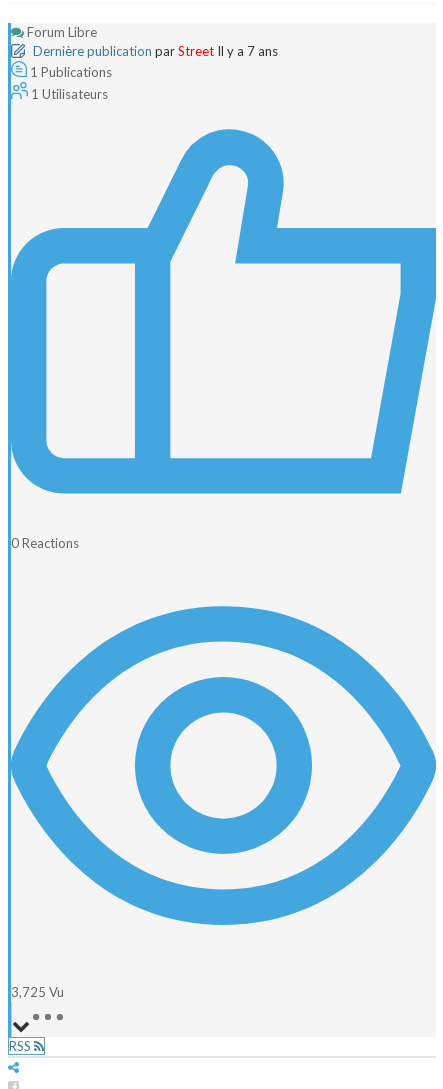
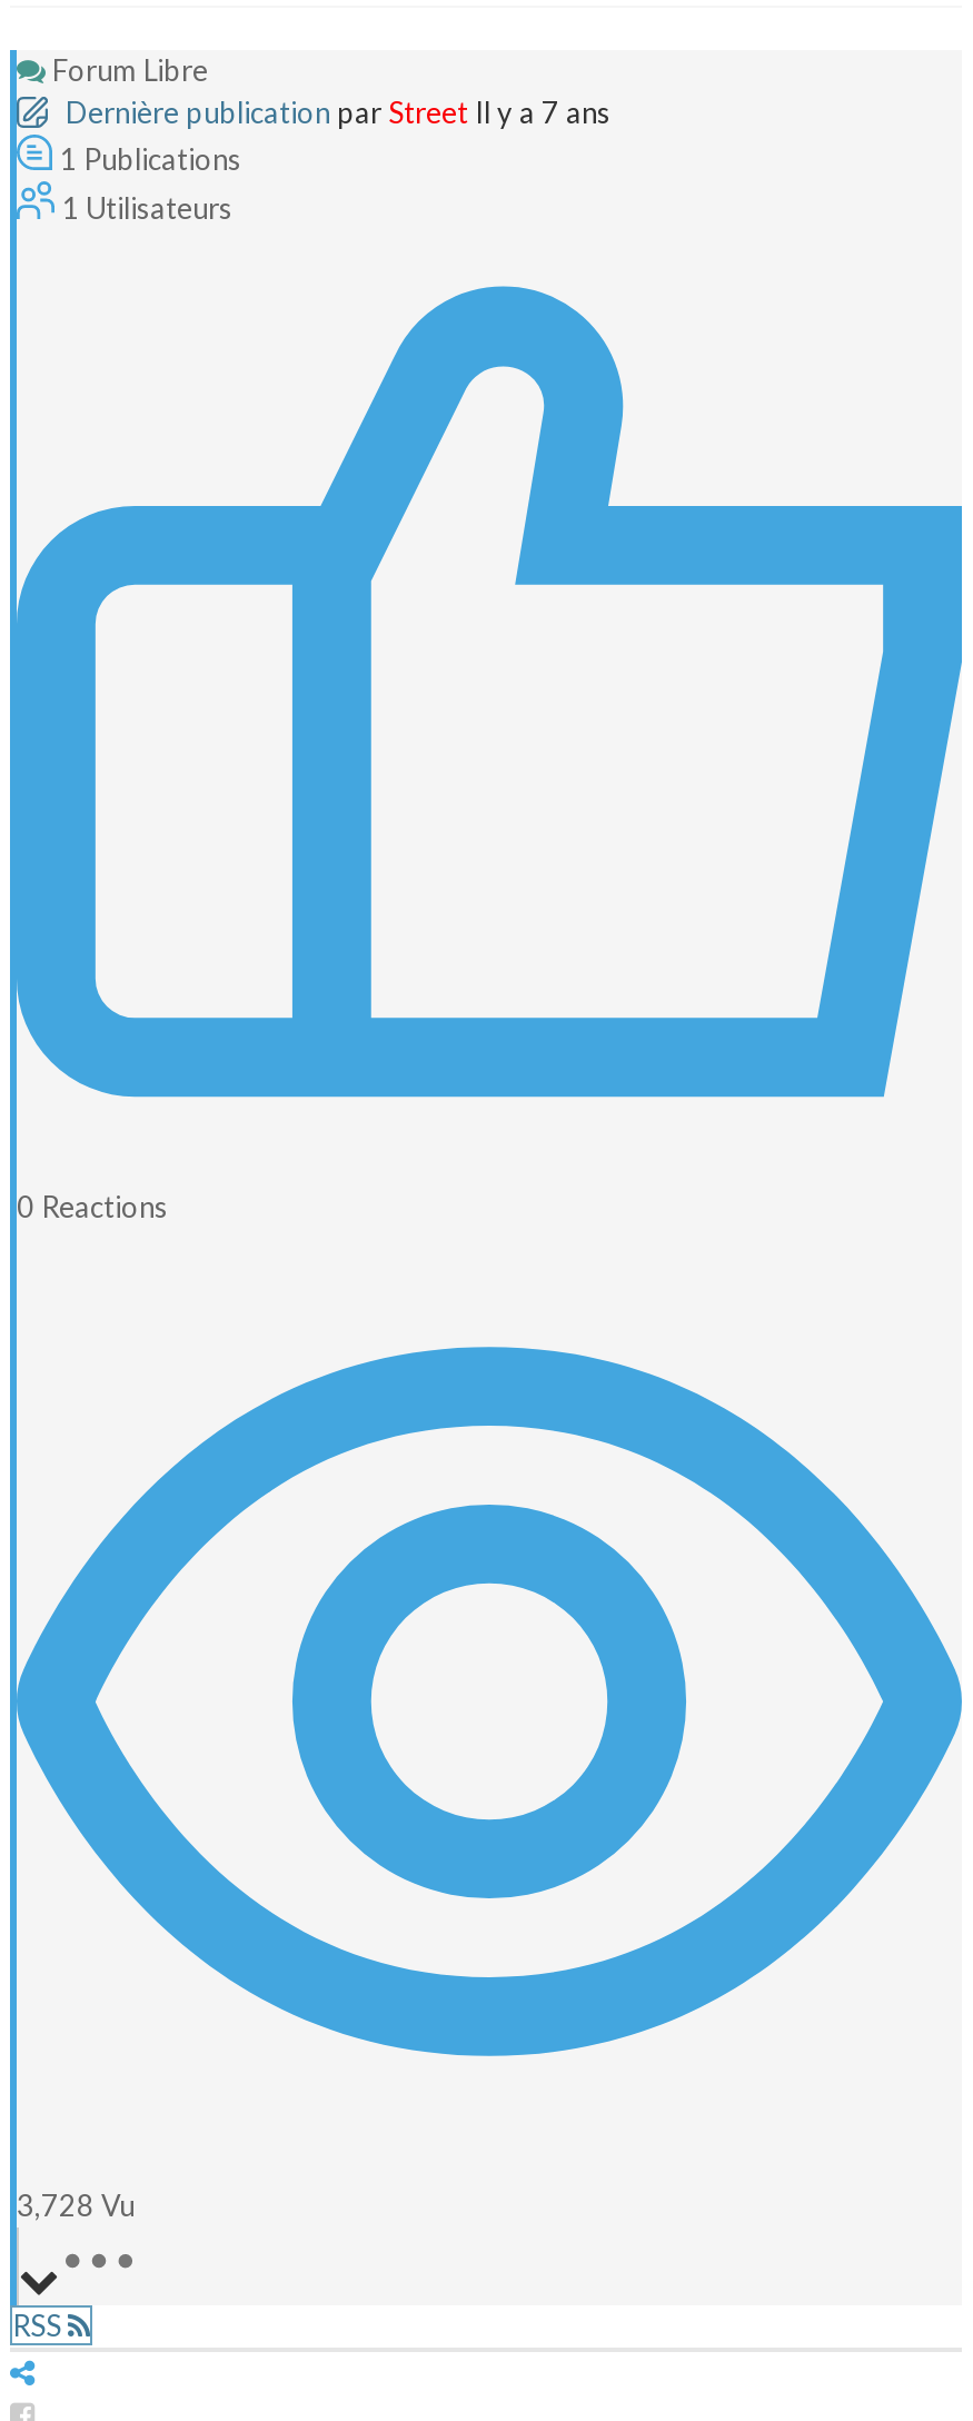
[11,984,64,1000] 3,725 Vu -> [17,2187,135,2223] 3,728 Vu

